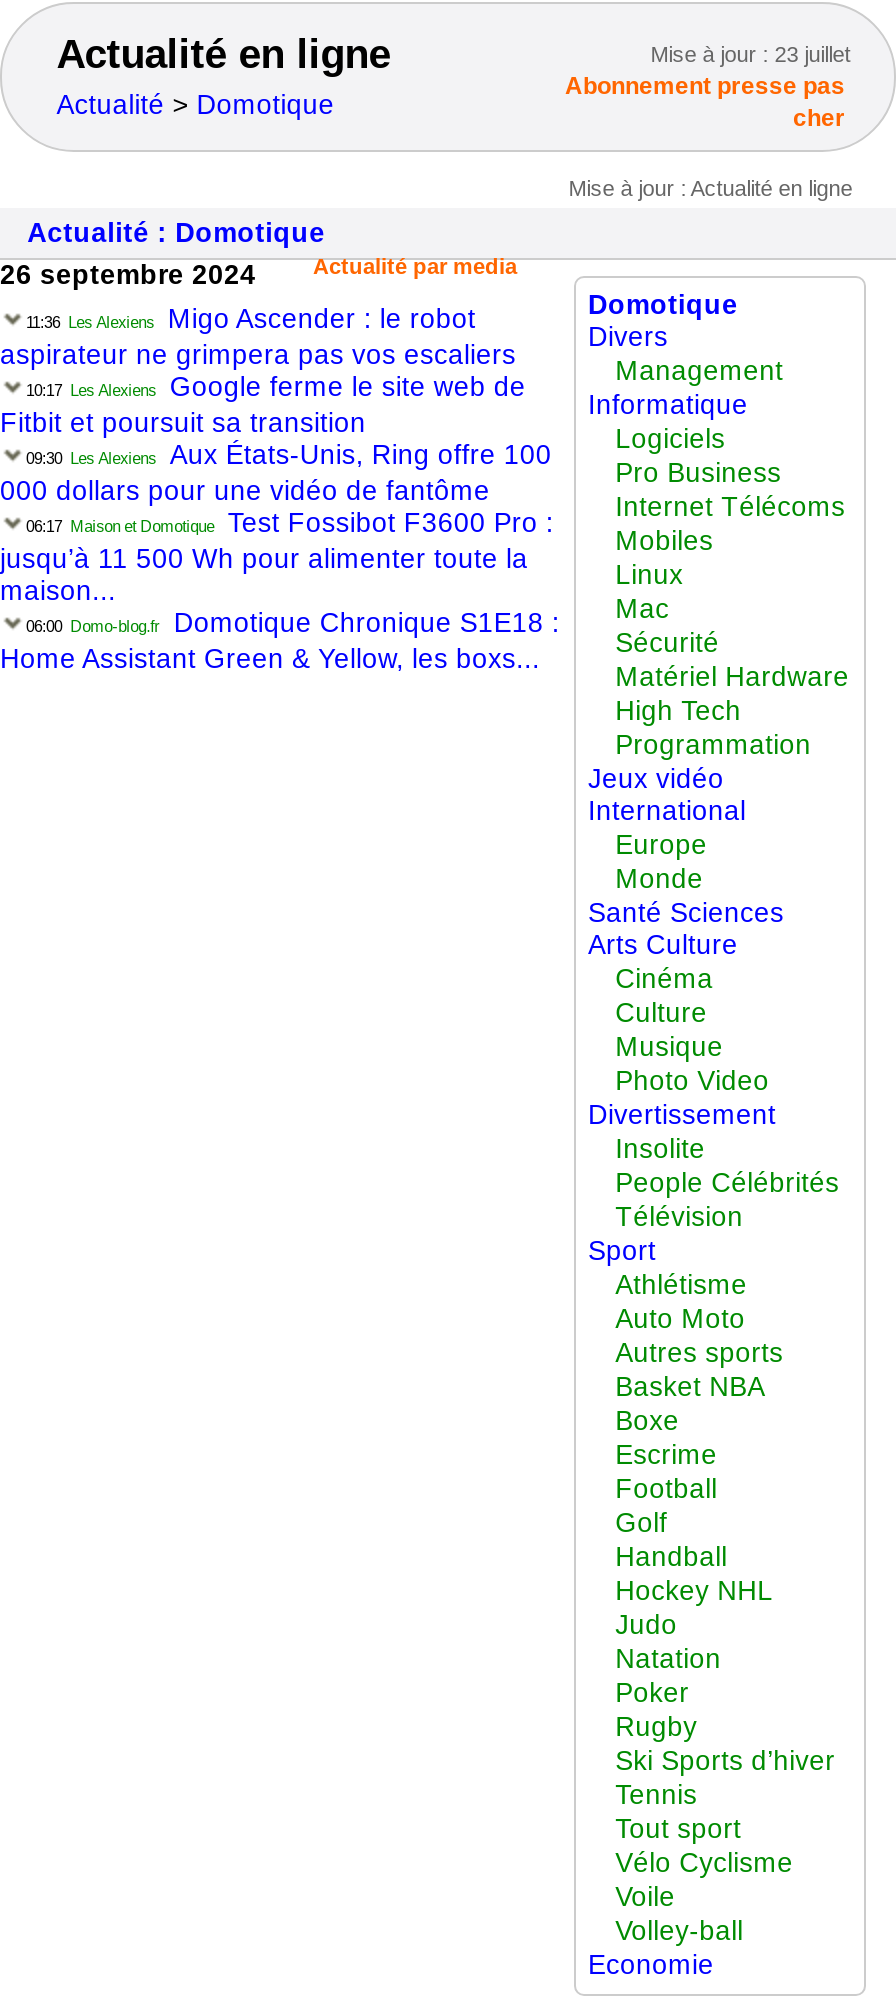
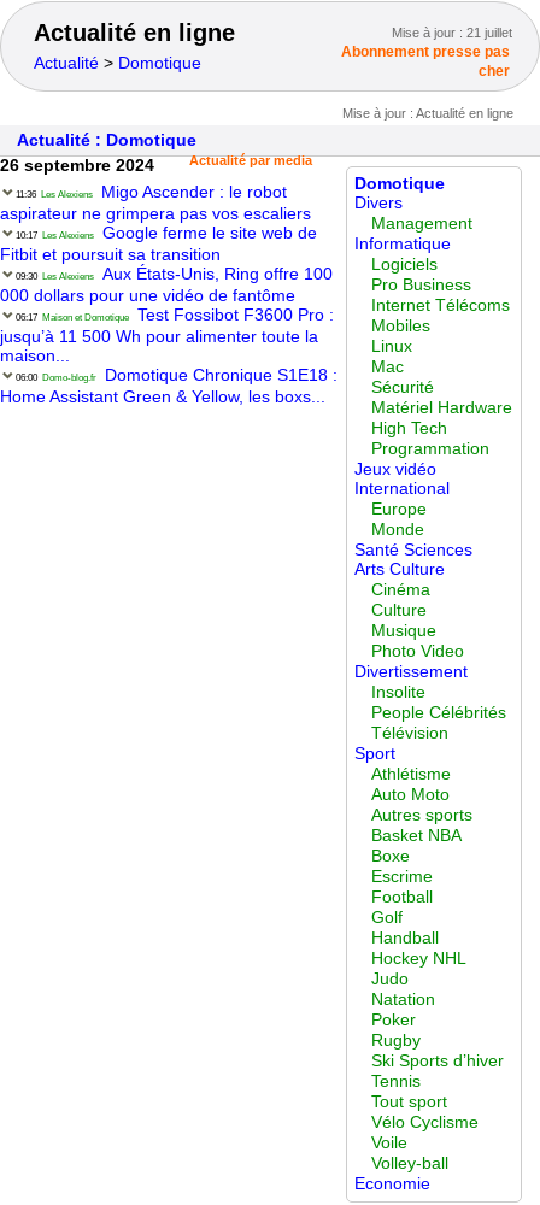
[650,43,850,67] Mise à jour : 23 juillet -> [392,26,513,40] Mise à jour : 21 juillet

